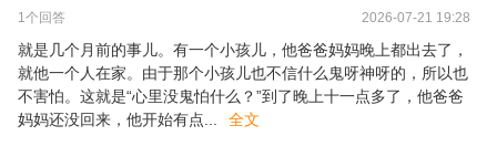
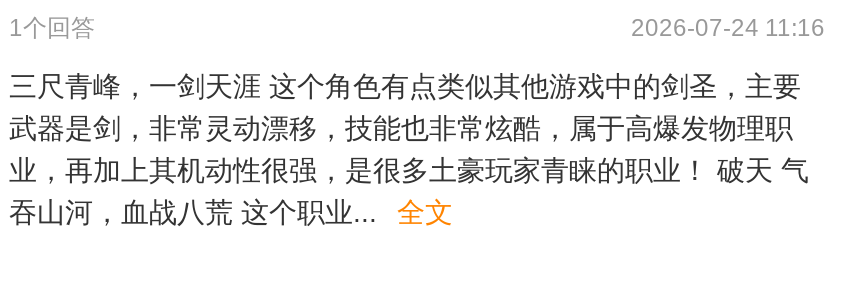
[362,10,470,25] 2026-07-21 19:28 -> [631,14,825,42] 2026-07-24 11:16
[18,41,468,128] 就是几个月前的事儿。有一个小孩儿，他爸爸妈妈晚上都出去了， | 就他一个人在家。由于那个小孩儿也不信什么鬼呀神呀的，所以也 | 不害怕。这就是“心里没鬼怕什么？”到了晚上十一点多了，他爸爸 | 妈妈还没回来，他开始有点... -> [9,70,809,228] 三尺青峰，一剑天涯 这个角色有点类似其他游戏中的剑圣，主要 | 武器是剑，非常灵动漂移，技能也非常炫酷，属于高爆发物理职 | 业，再加上其机动性很强，是很多土豪玩家青睐的职业！ 破天 气 | 吞山河，血战八荒 这个职业...

